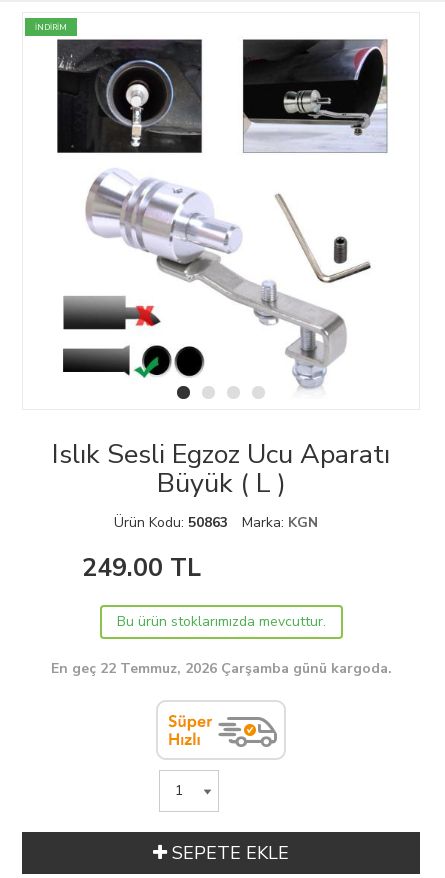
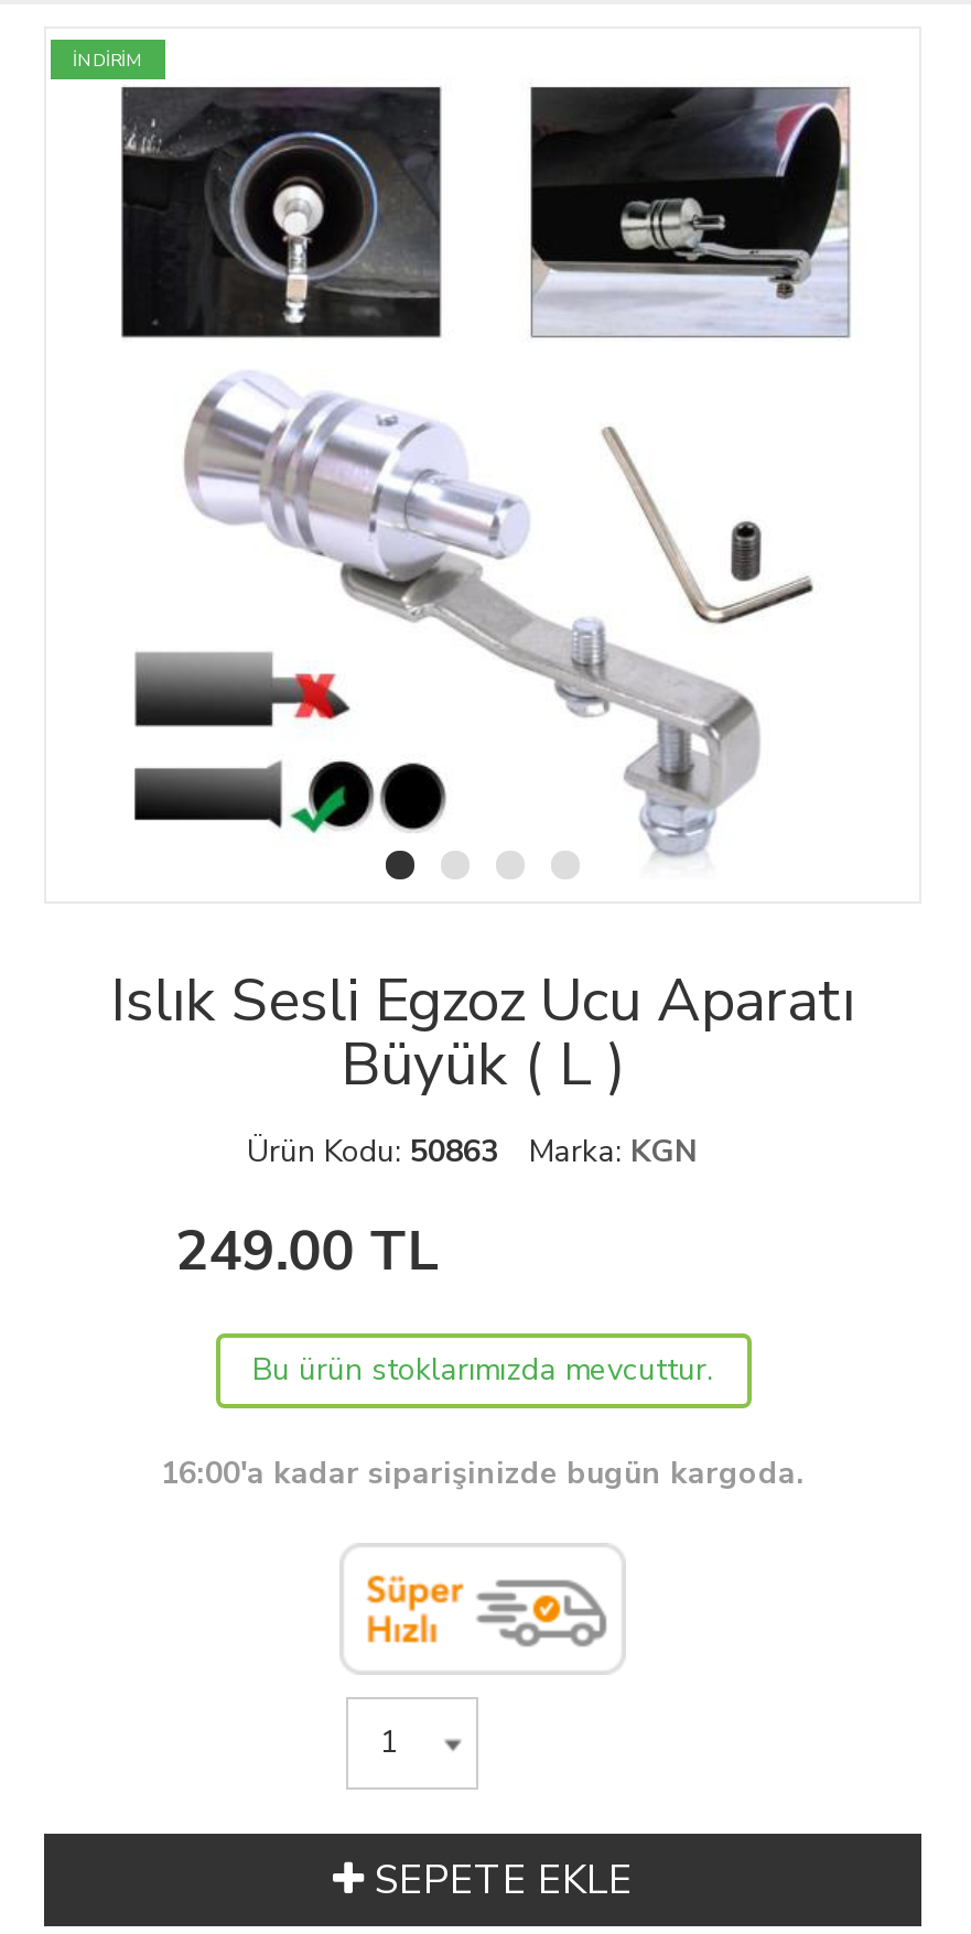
[50,659,391,678] En geç 22 Temmuz, 2026 Çarşamba günü kargoda. -> [161,1453,805,1495] 16:00'a kadar siparişinizde bugün kargoda.

